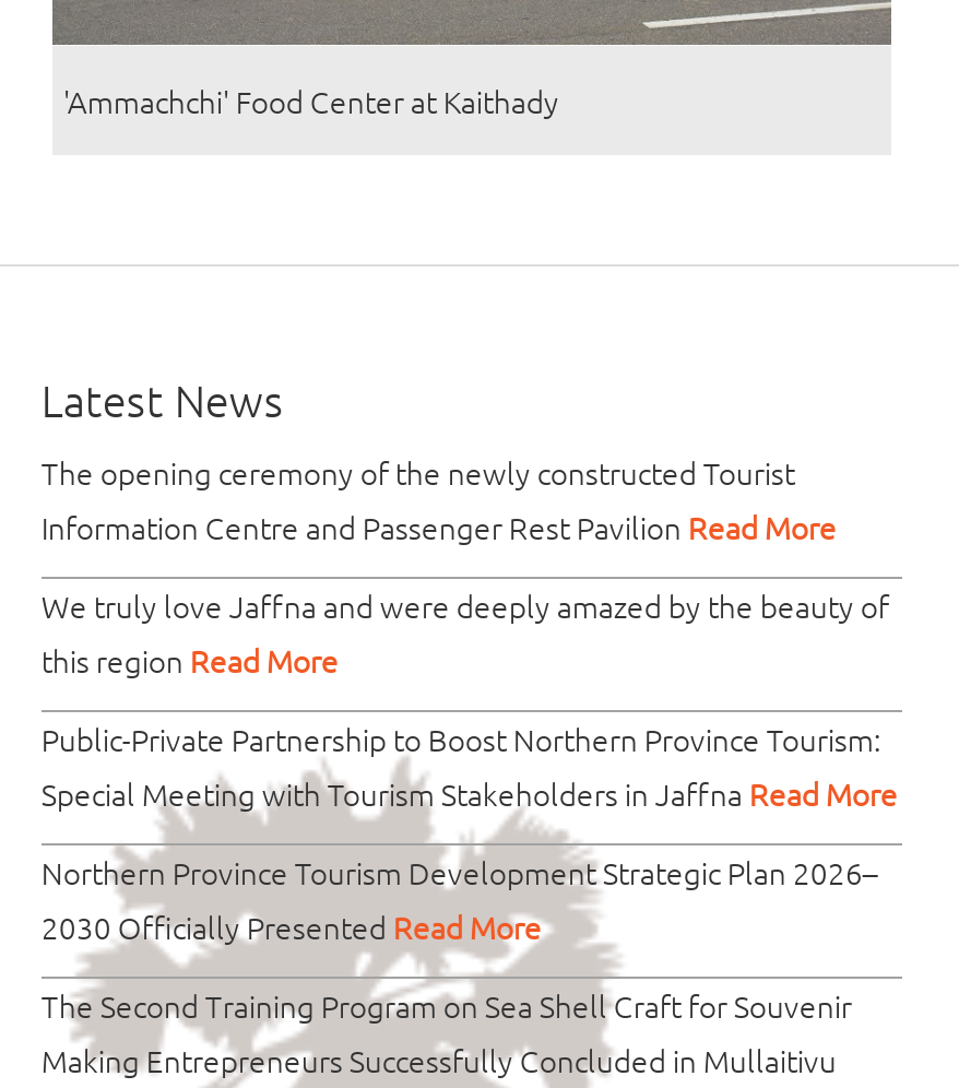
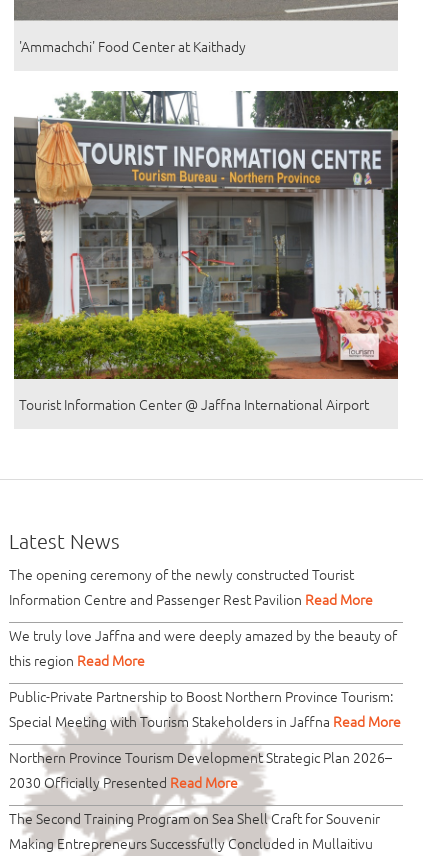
none -> [13,90,399,414] [image] | Tourist Information Center @ Jaffna International Airport

